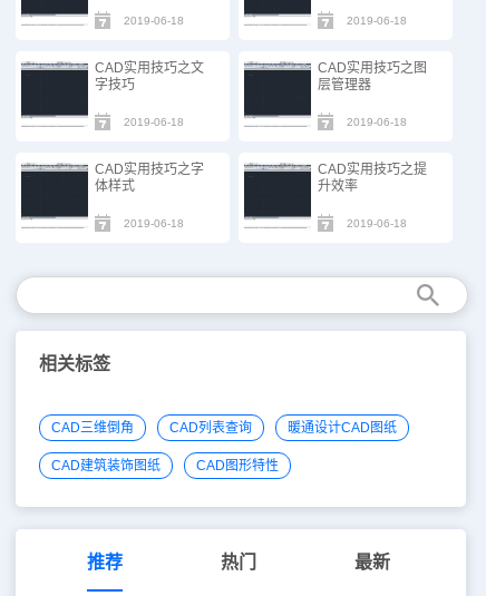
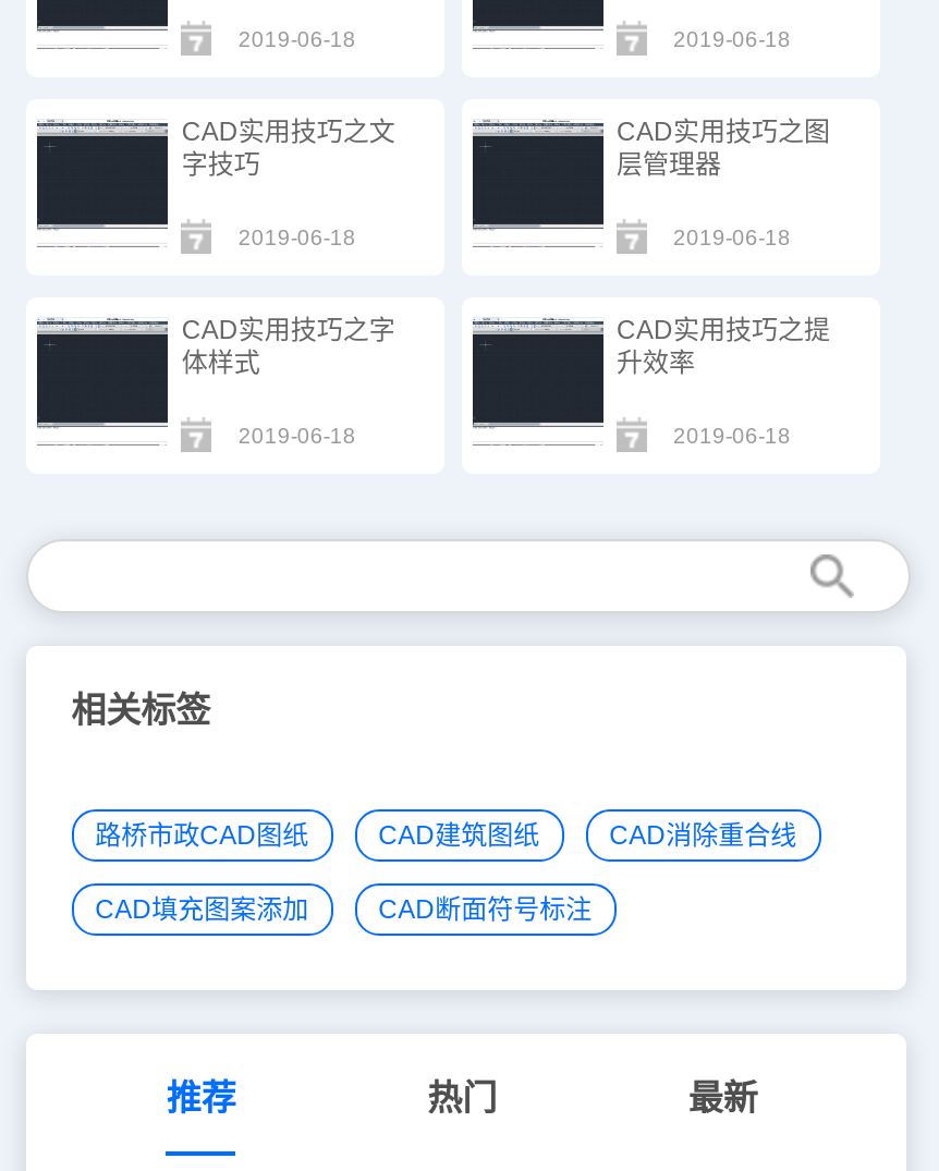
[51,420,396,436] CAD三维倒角 | CAD列表查询 | 暖通设计CAD图纸 -> [95,820,797,851] 路桥市政CAD图纸 | CAD建筑图纸 | CAD消除重合线
[51,458,278,474] CAD建筑装饰图纸 | CAD图形特性 -> [95,895,592,925] CAD填充图案添加 | CAD断面符号标注

